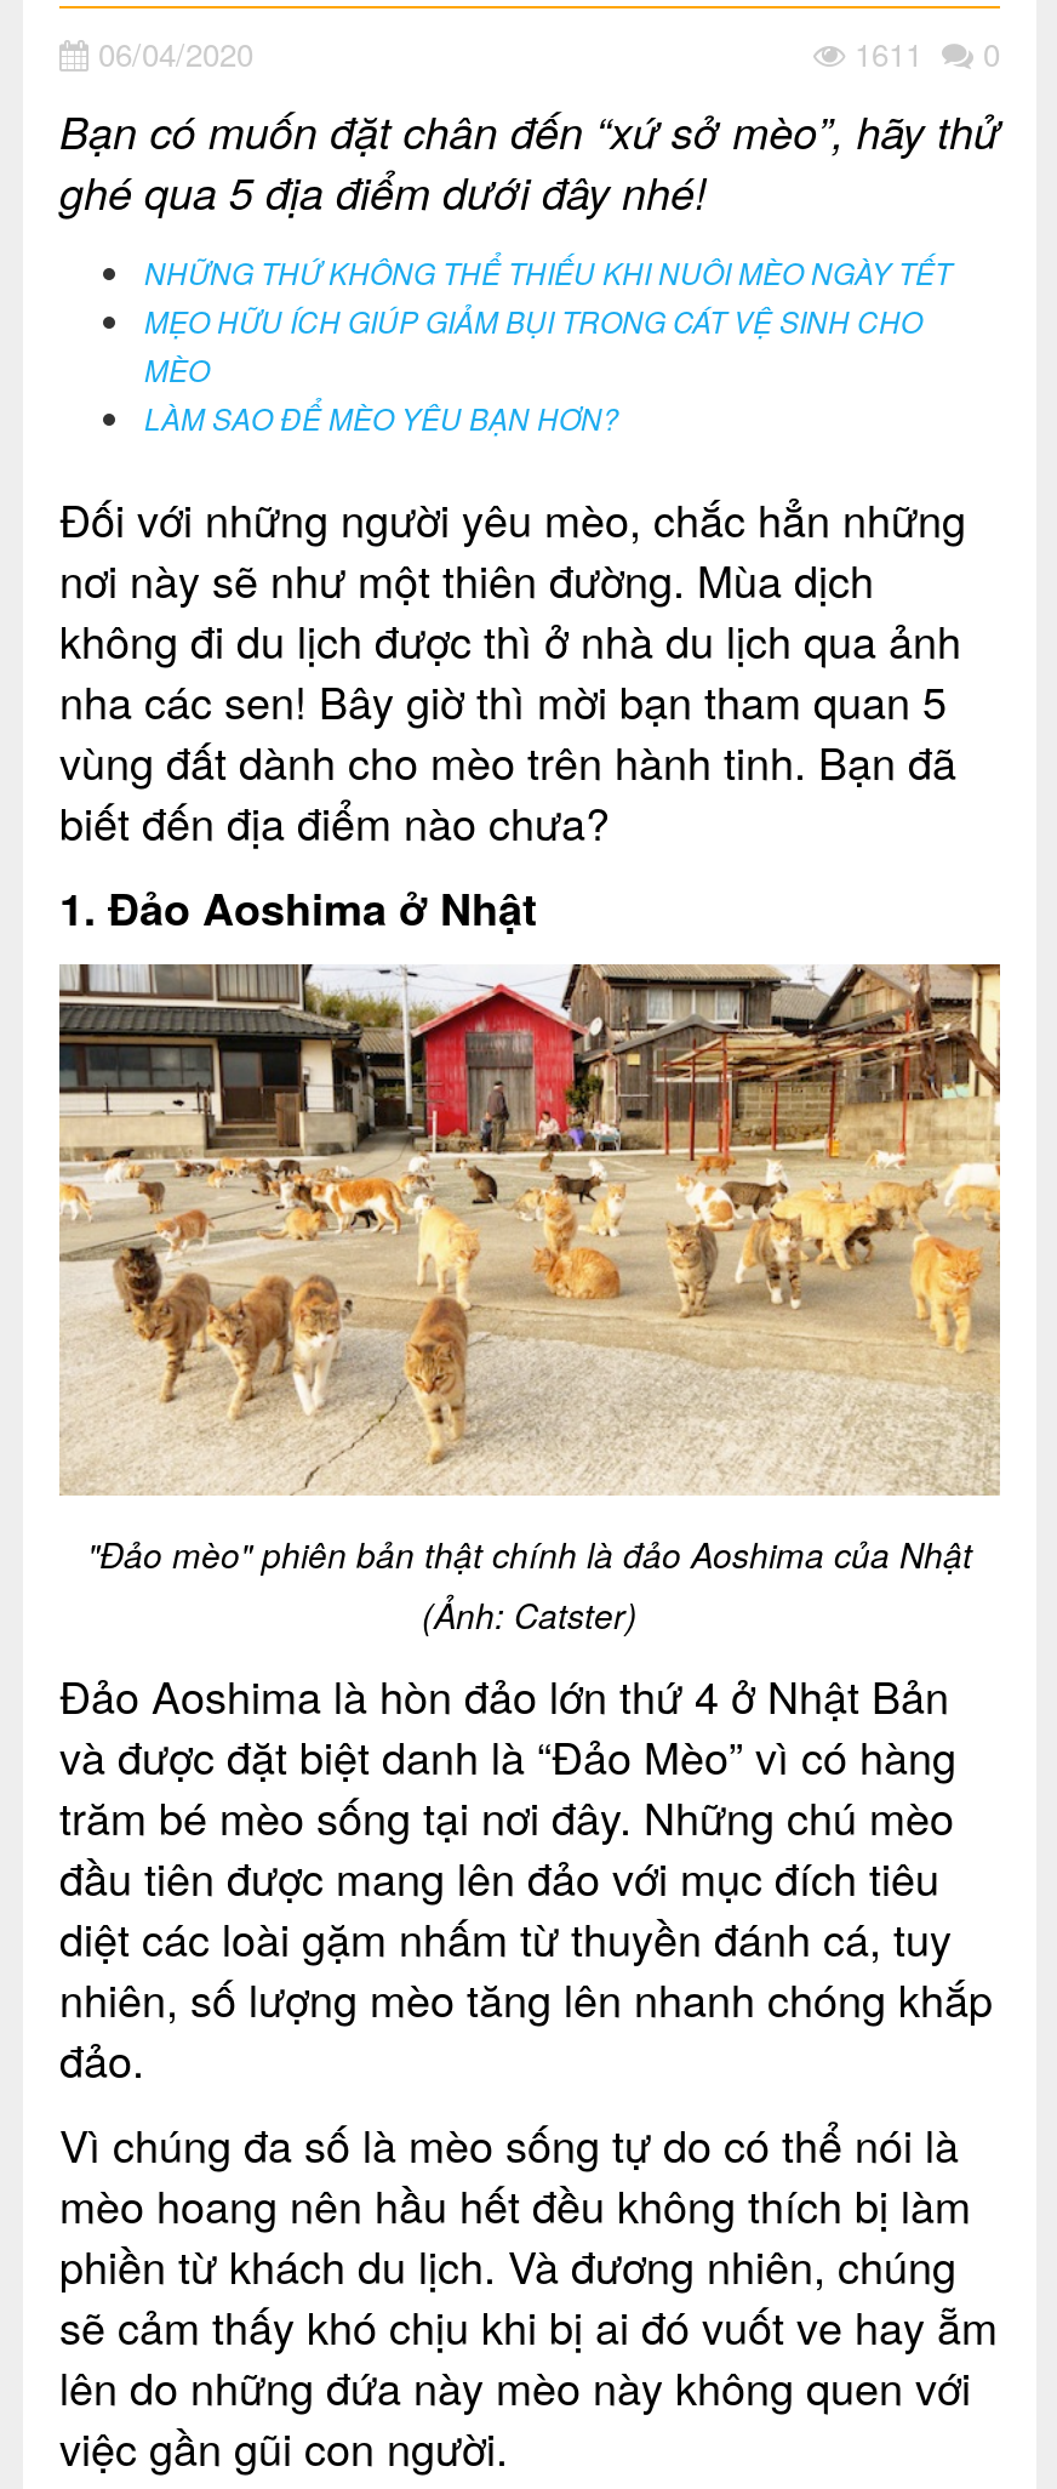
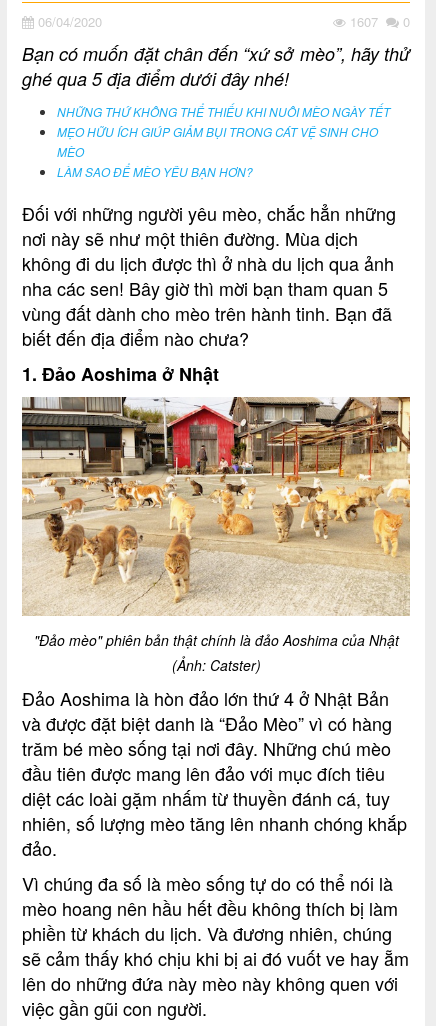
[845,31,1000,77] 1611 0 -> [346,12,410,31] 1607 0

